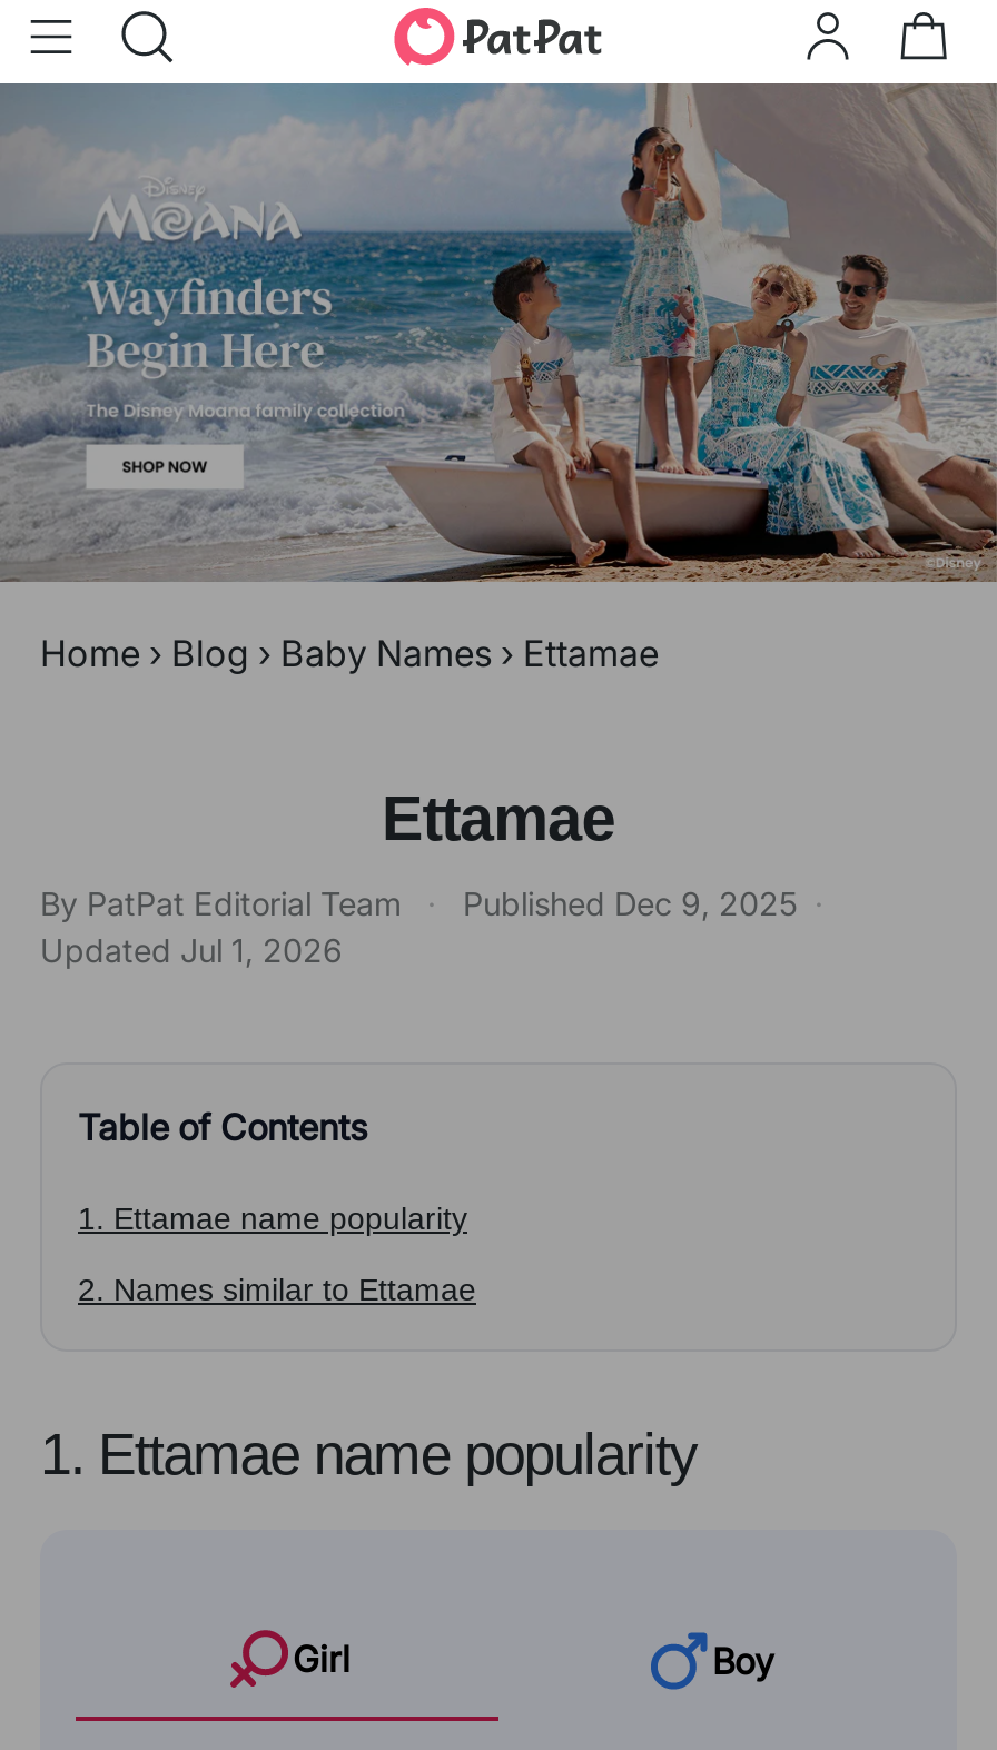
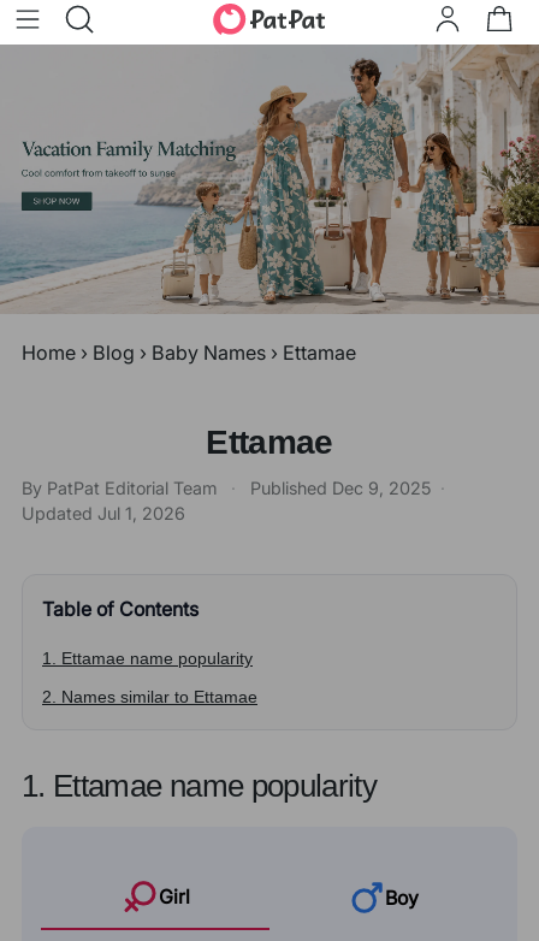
[7,83,990,582] [image] -> [4,45,535,313] [image]

